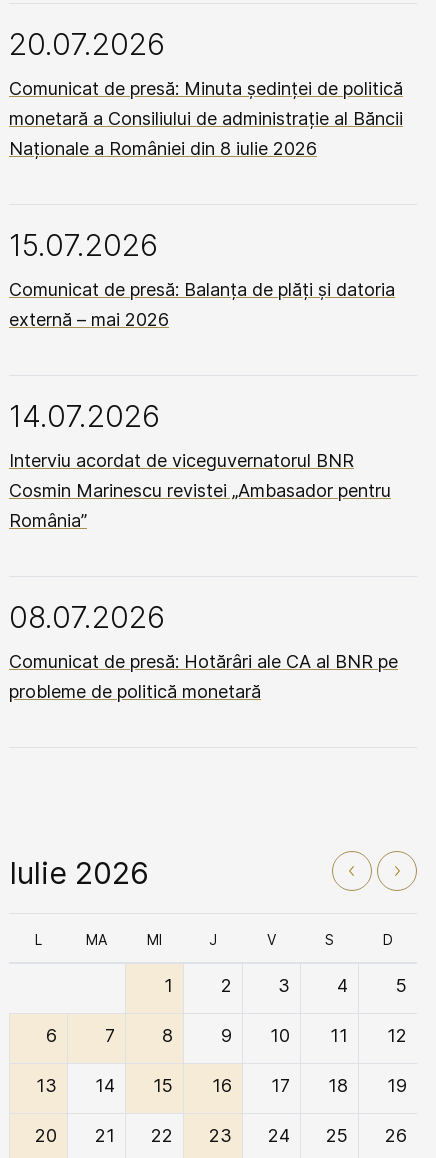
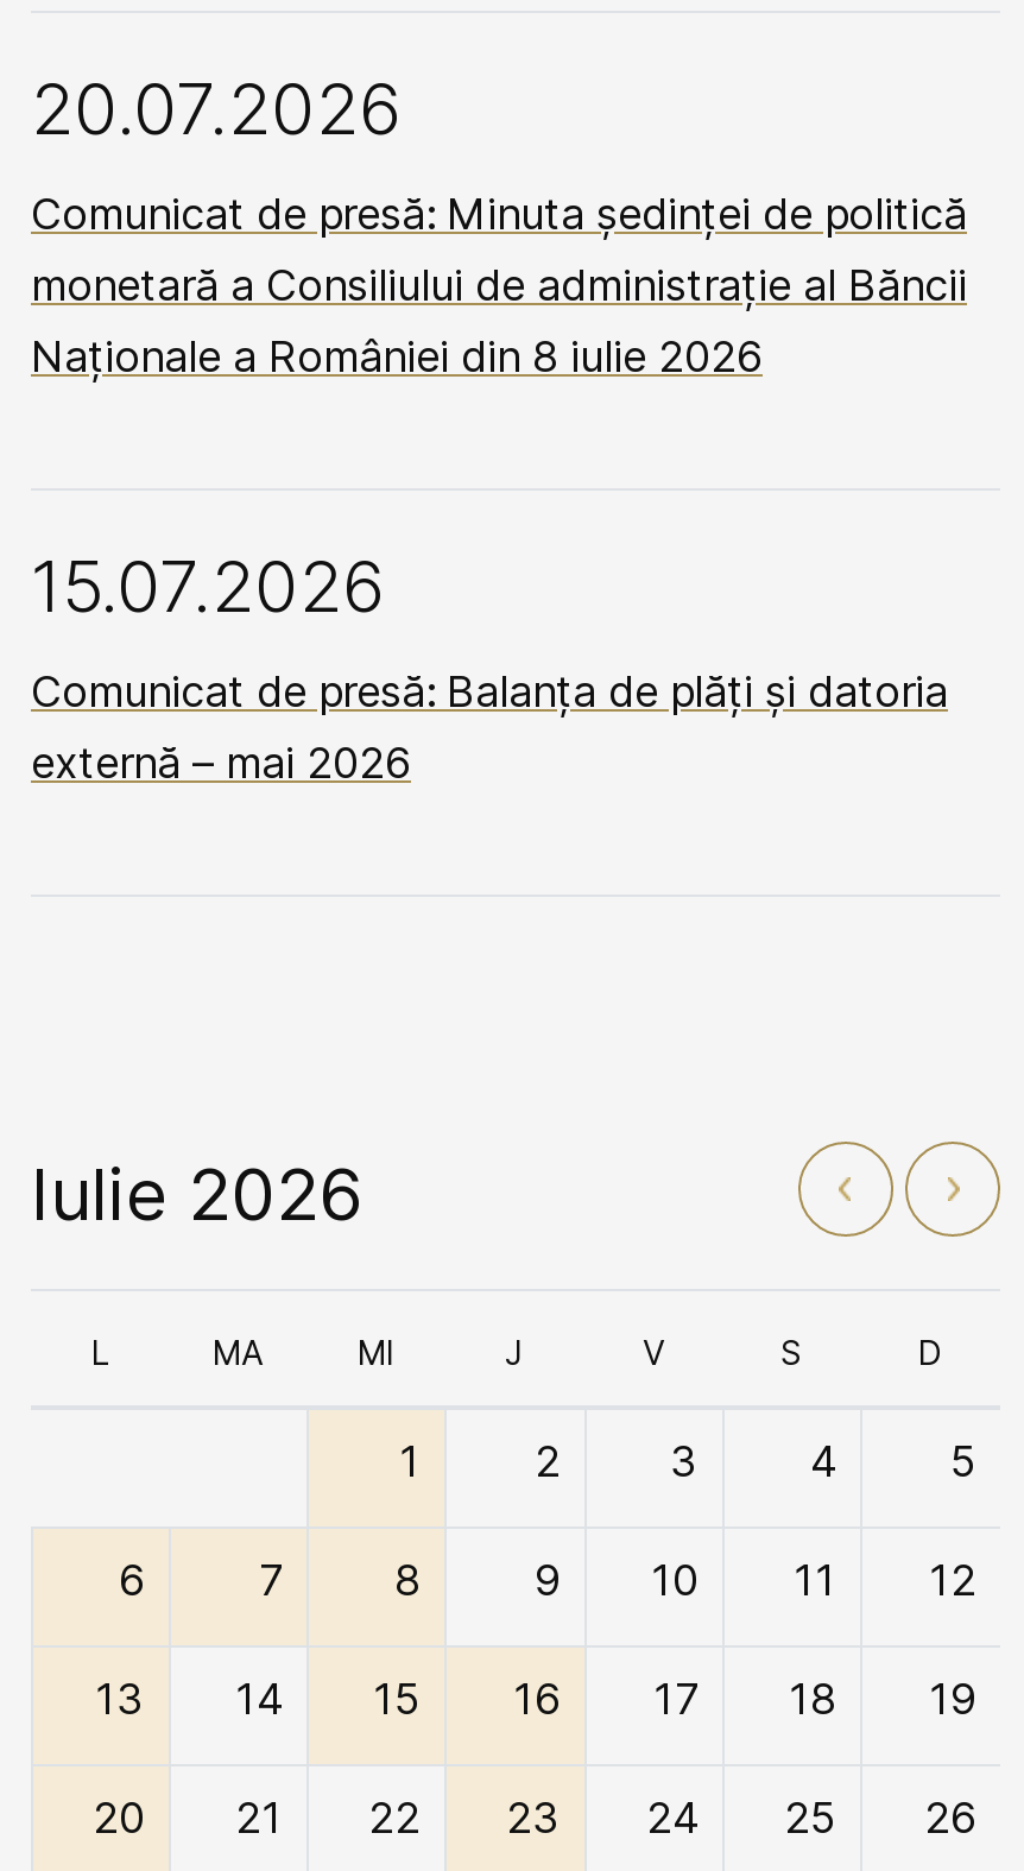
[9,398,398,702] 14.07.2026 | Interviu acordat de viceguvernatorul BNR | Cosmin Marinescu revistei „Ambasador pentru | România” | 08.07.2026 | Comunicat de presă: Hotărâri ale CA al BNR pe | probleme de politică monetară -> none

